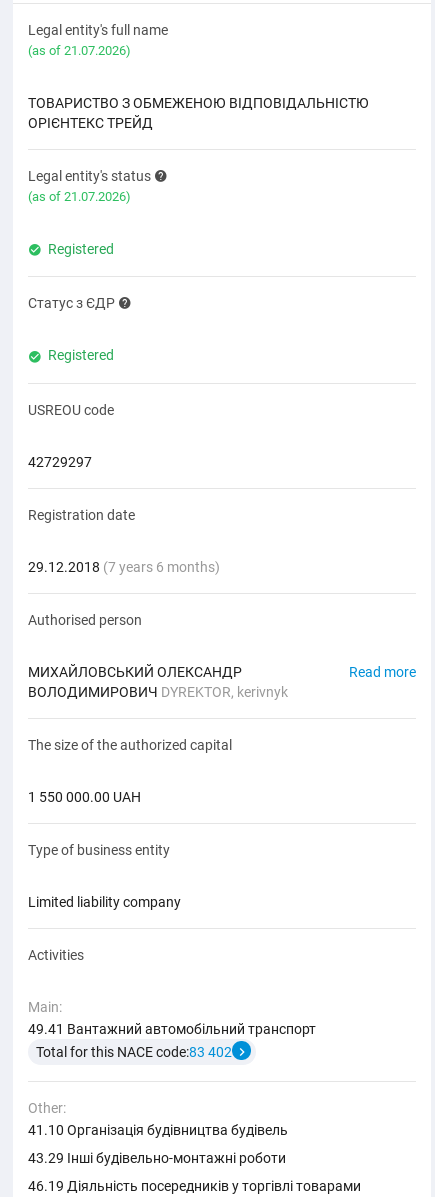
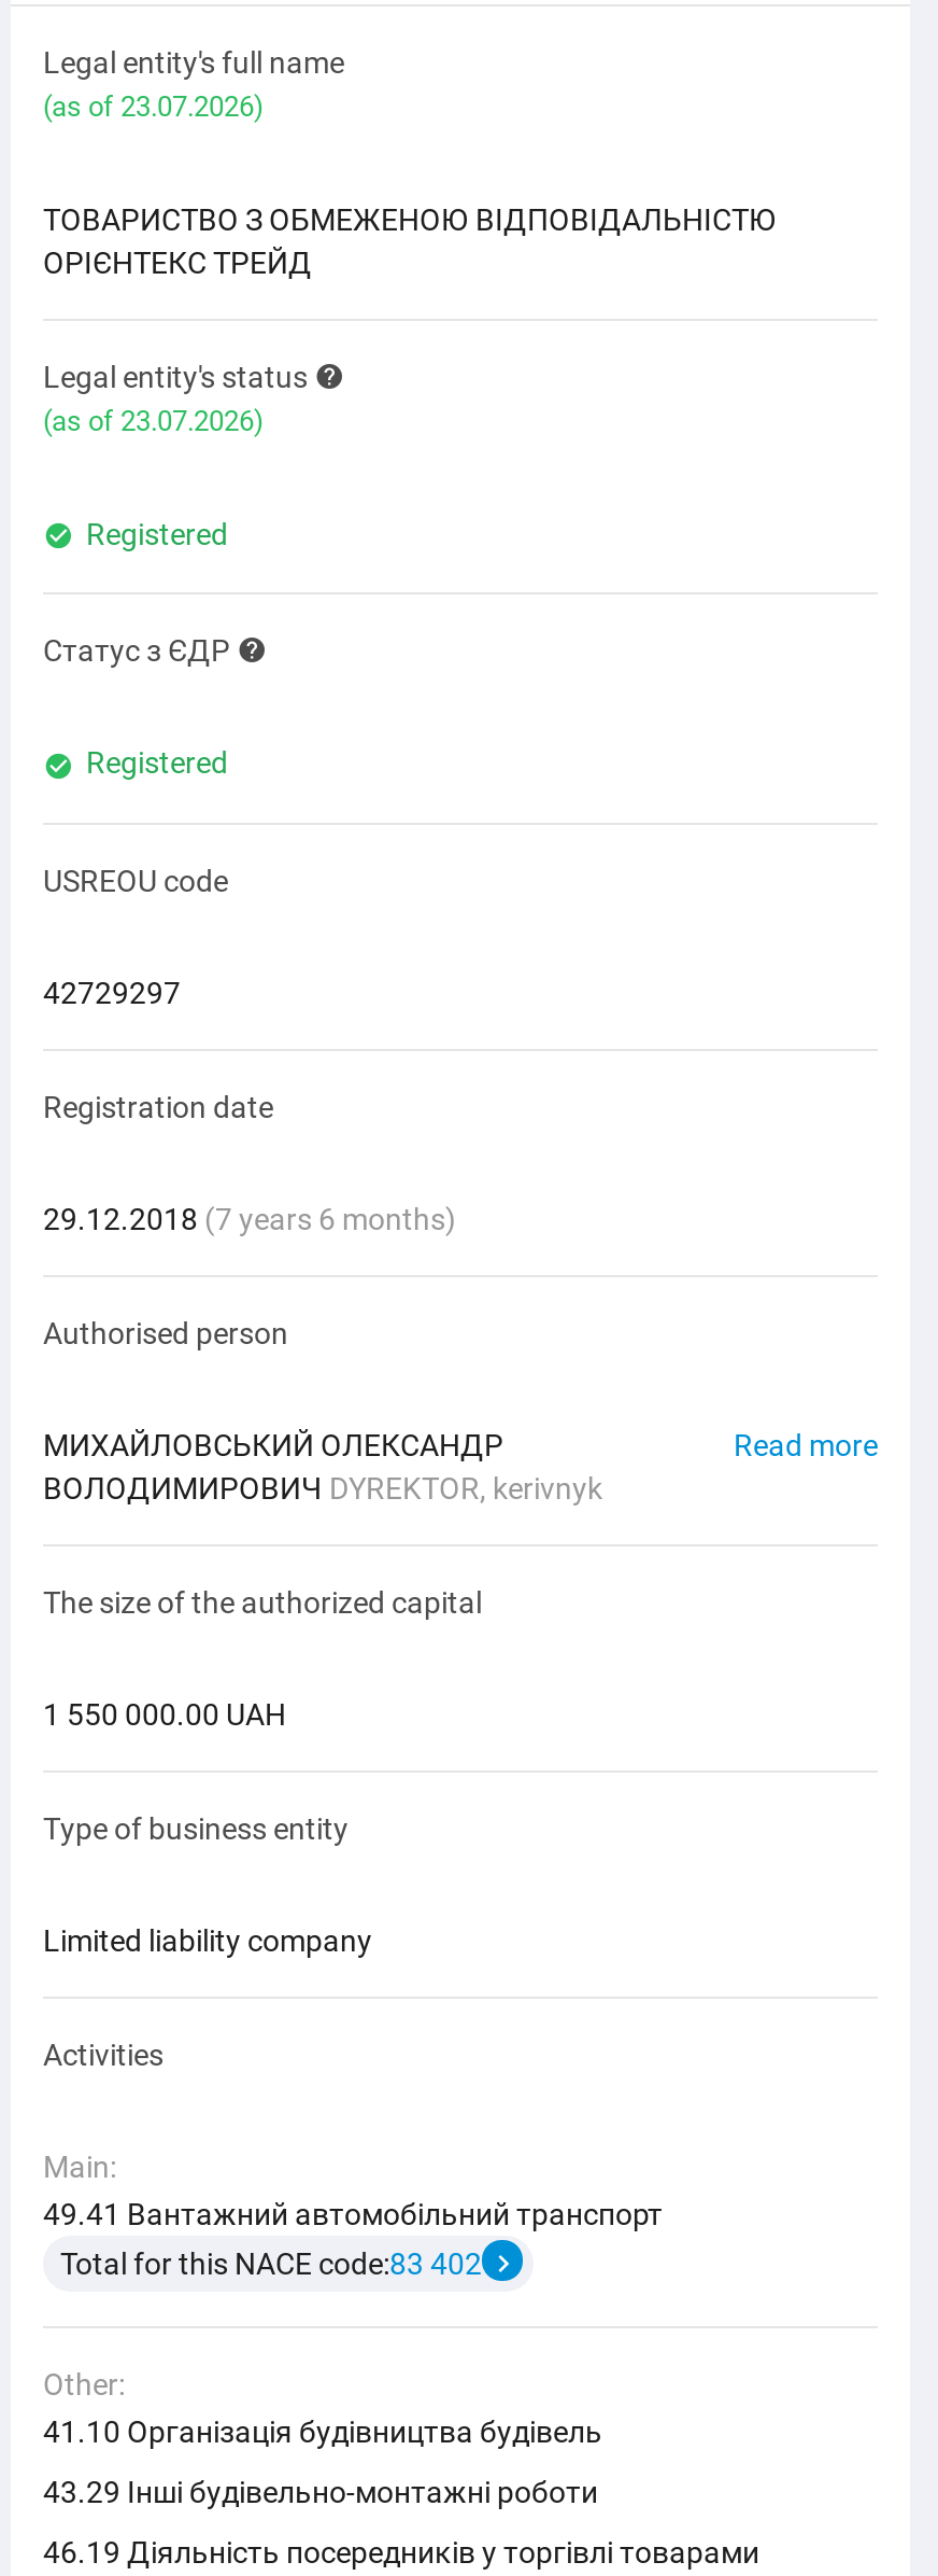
[28,43,131,58] (as of 21.07.2026) -> [43,91,265,123] (as of 23.07.2026)
[28,189,131,204] (as of 21.07.2026) -> [43,405,265,438] (as of 23.07.2026)

